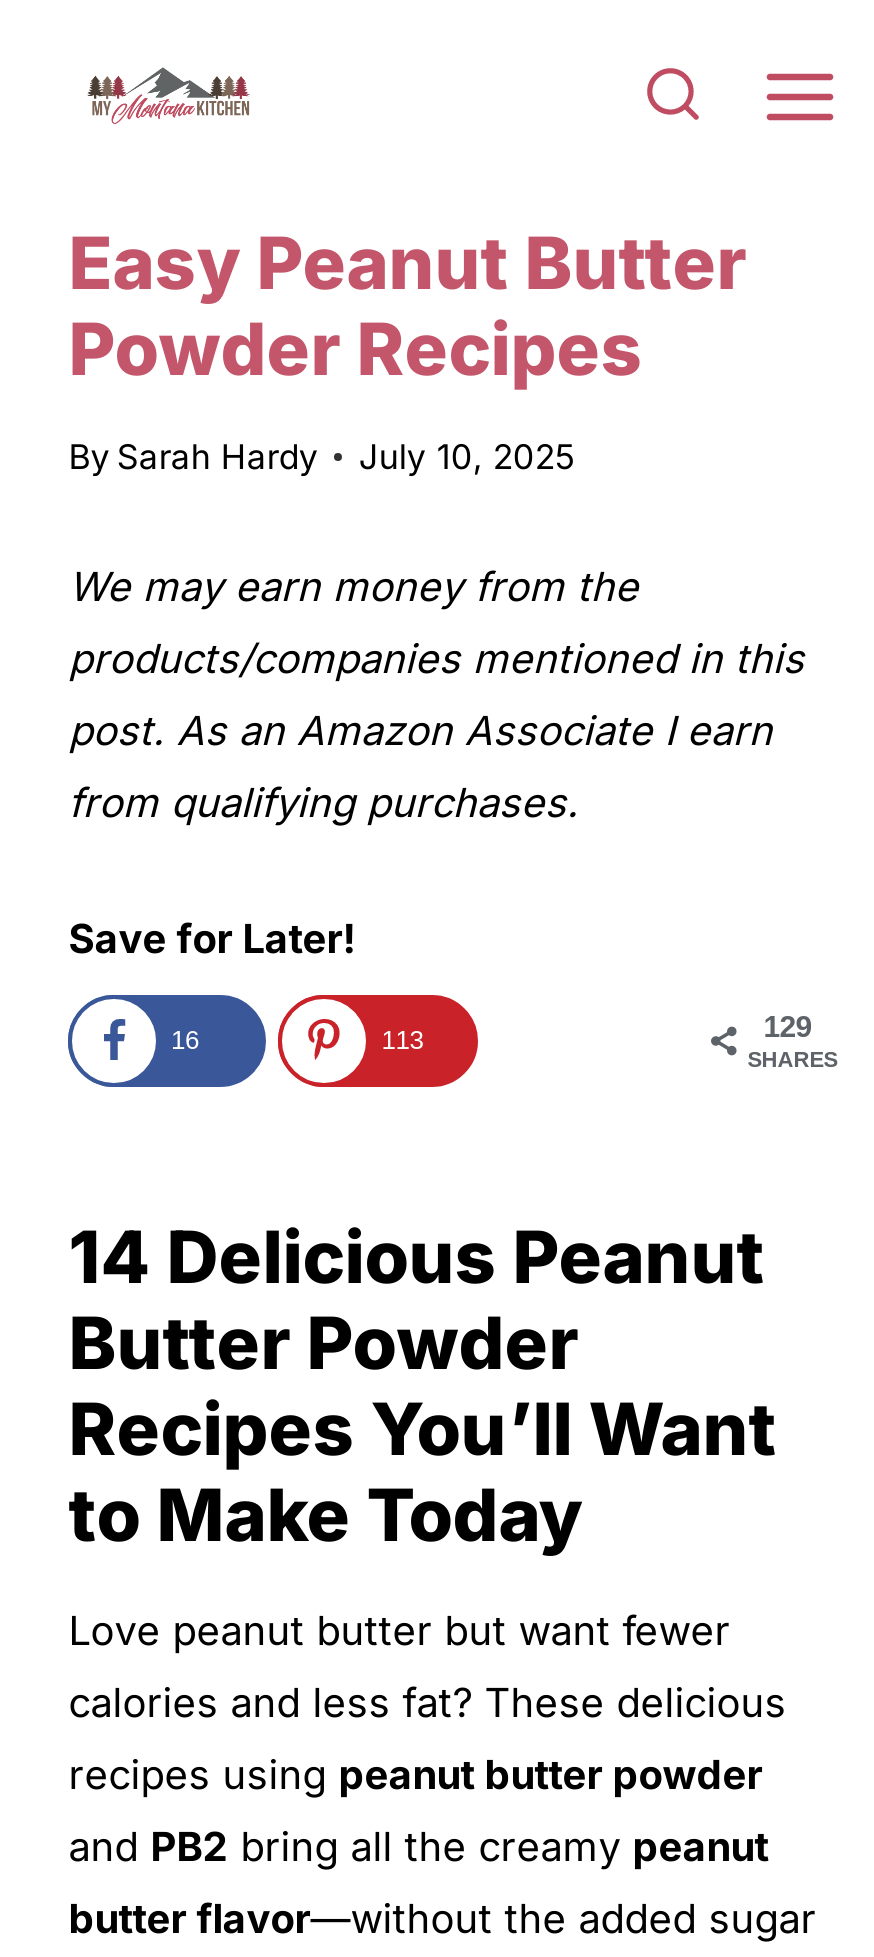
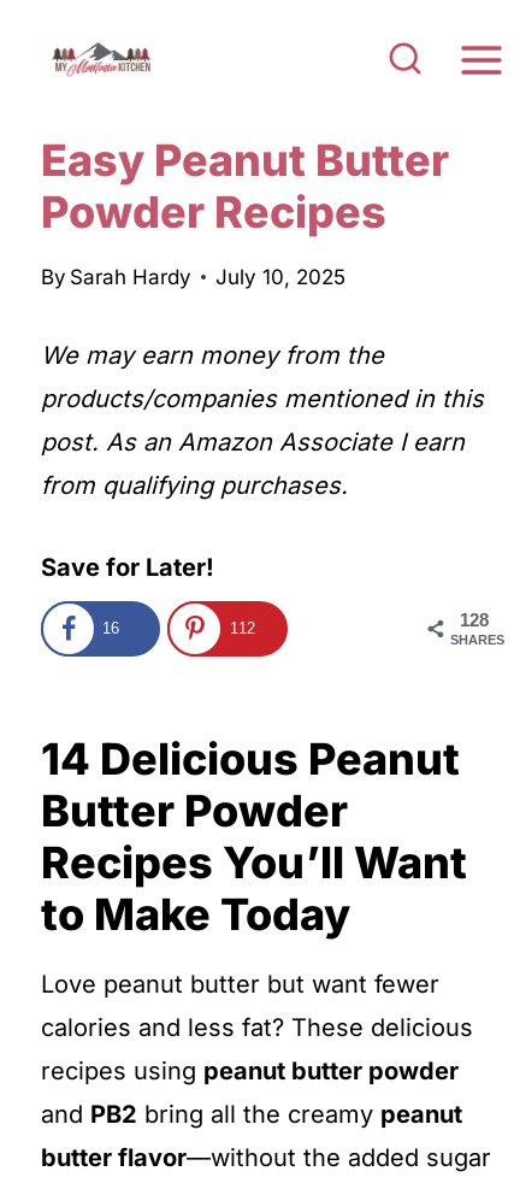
[764,1009,812,1043] 129 -> [460,610,488,630] 128
[381,1025,423,1055] 113 -> [230,619,255,637] 112

